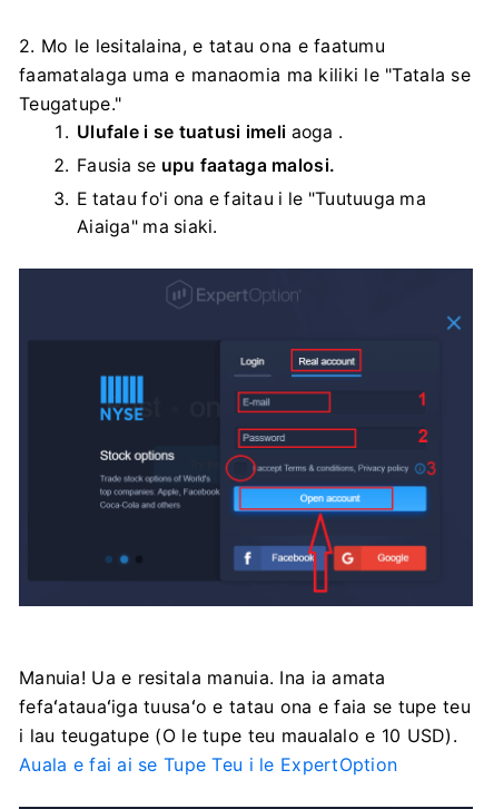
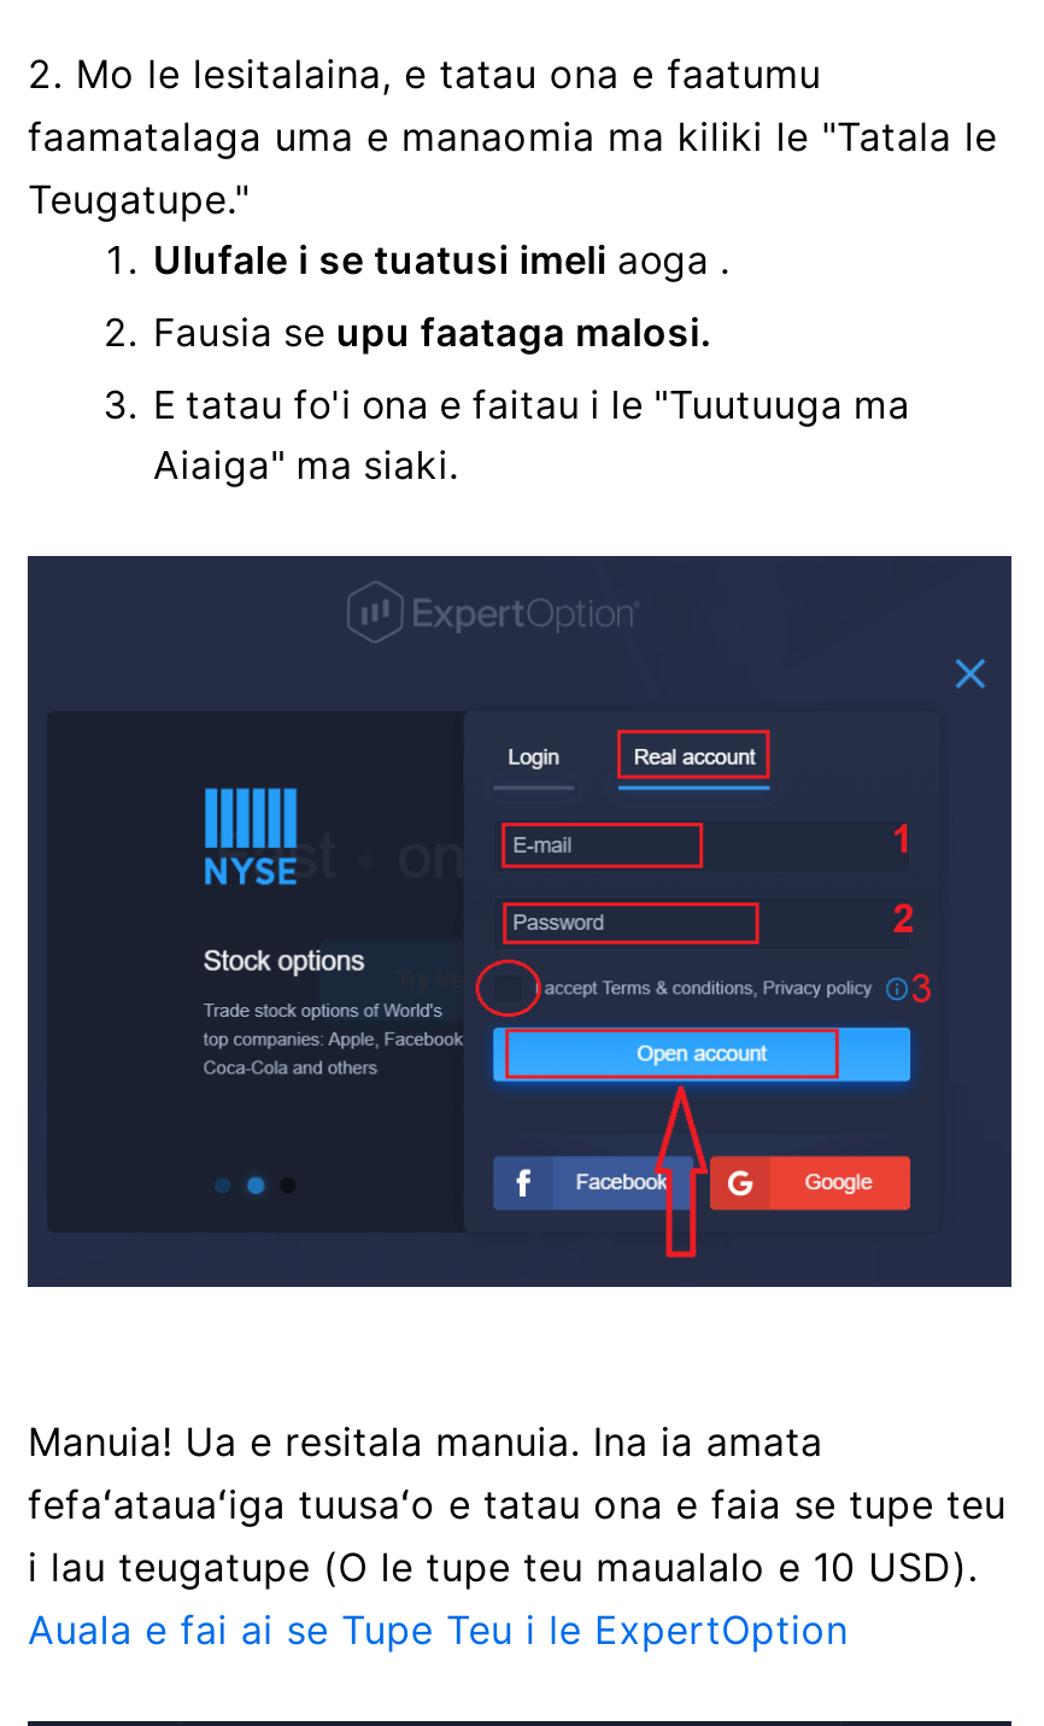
[19,64,471,86] faamatalaga uma e manaomia ma kiliki le "Tatala se -> [28,112,997,160] faamatalaga uma e manaomia ma kiliki le "Tatala le

